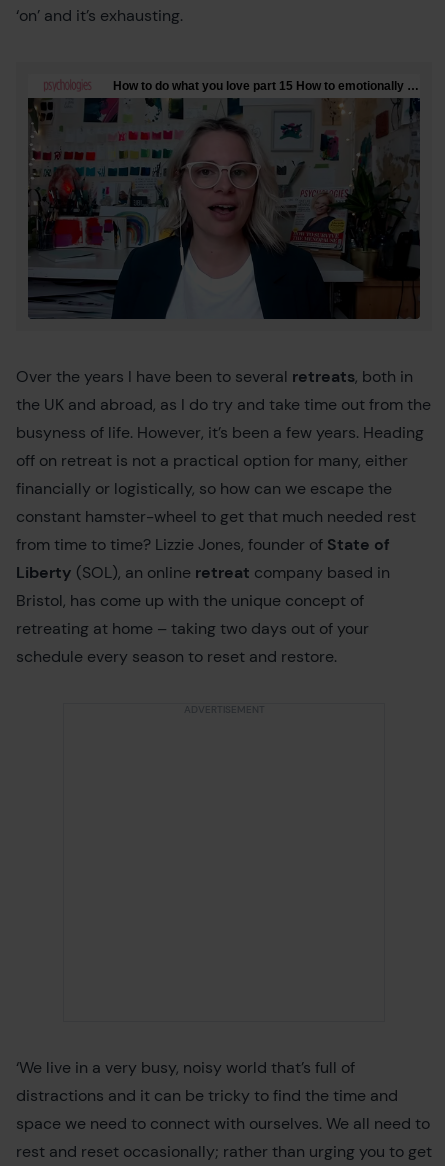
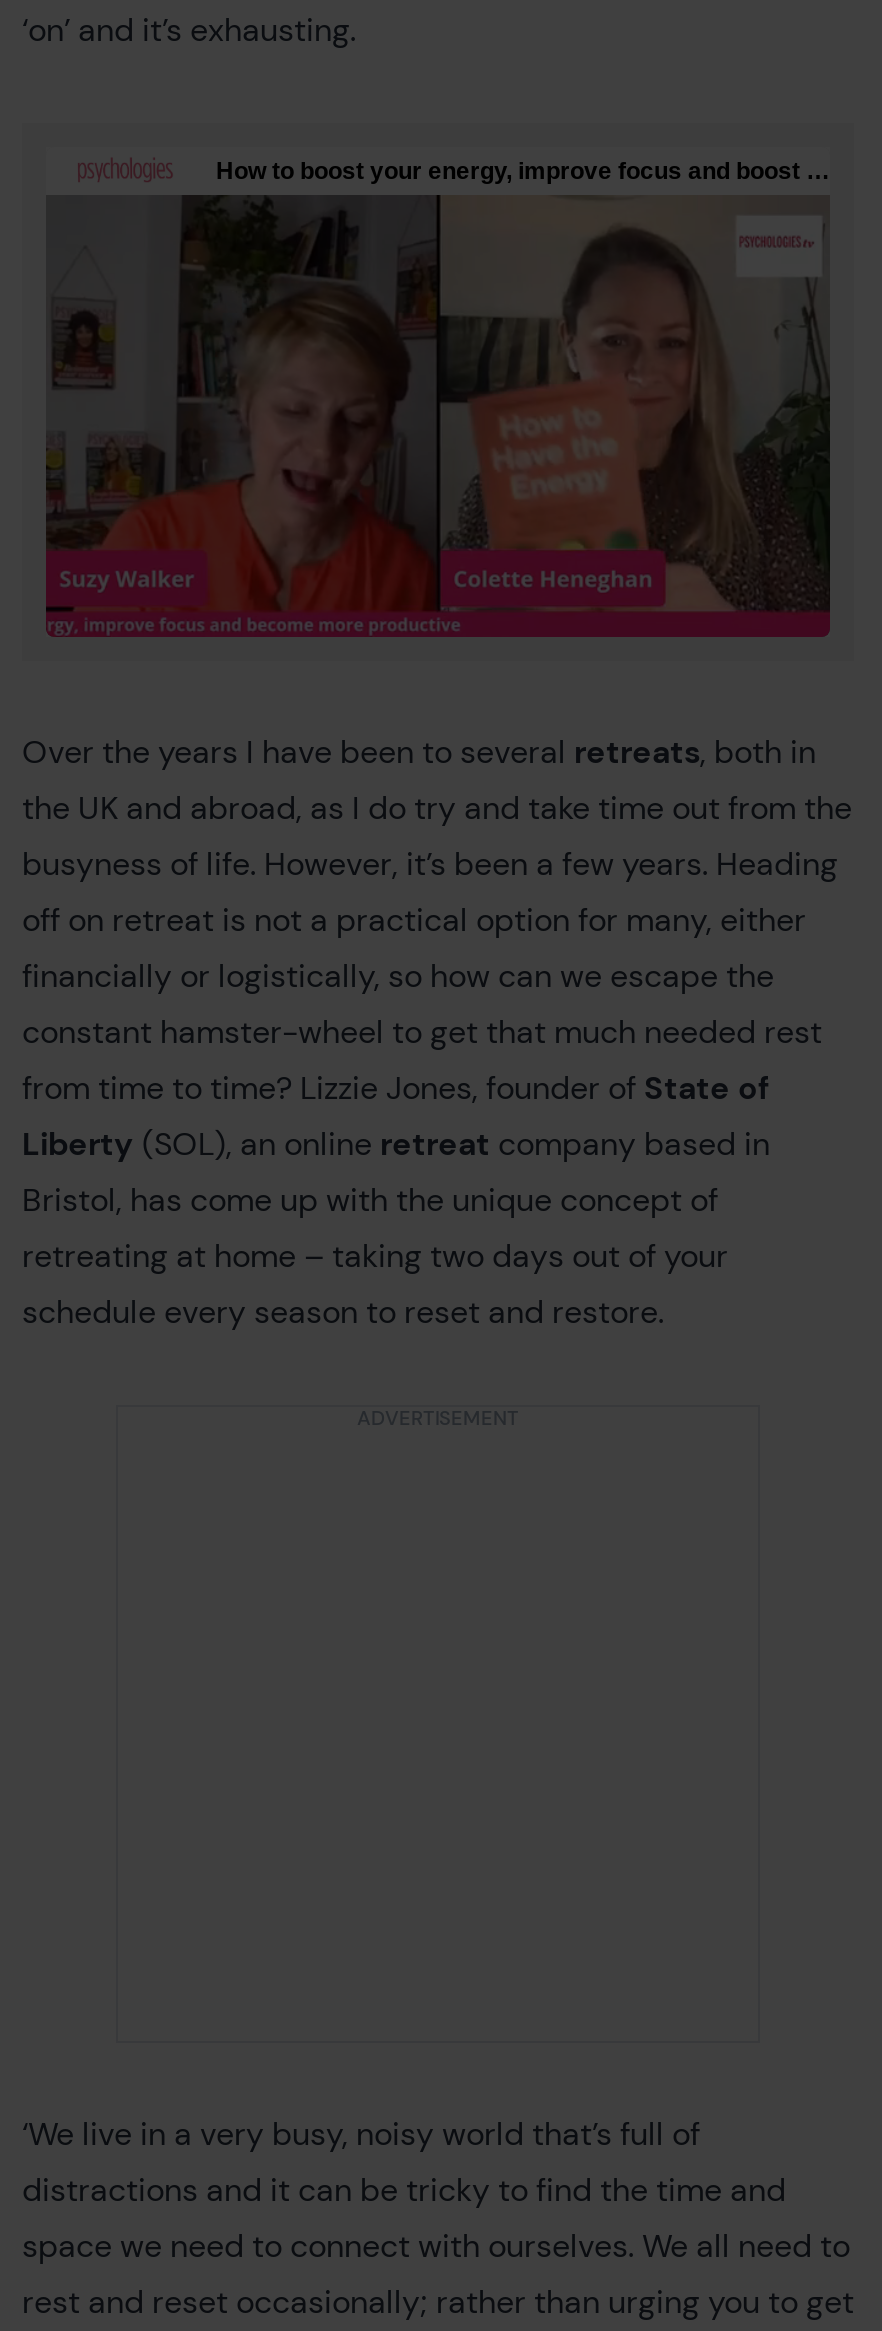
[27,80,421,320] [image] -> [44,161,832,639] [image]

